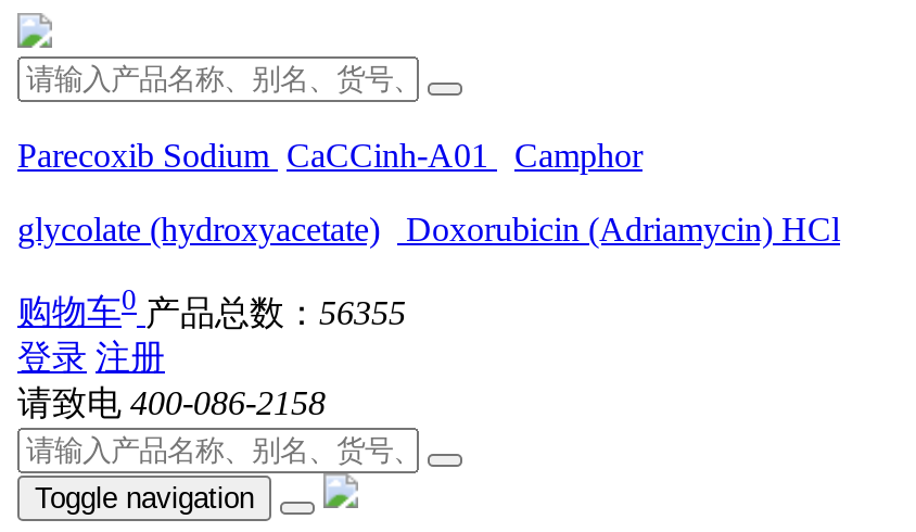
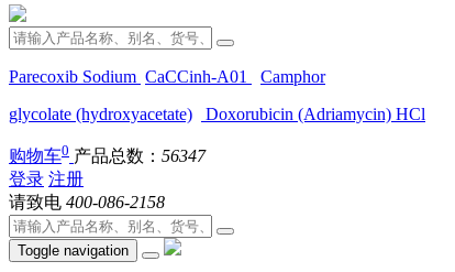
[17,284,406,331] 购物车0 产品总数：56355 -> [9,142,206,166] 购物车0 产品总数：56347

